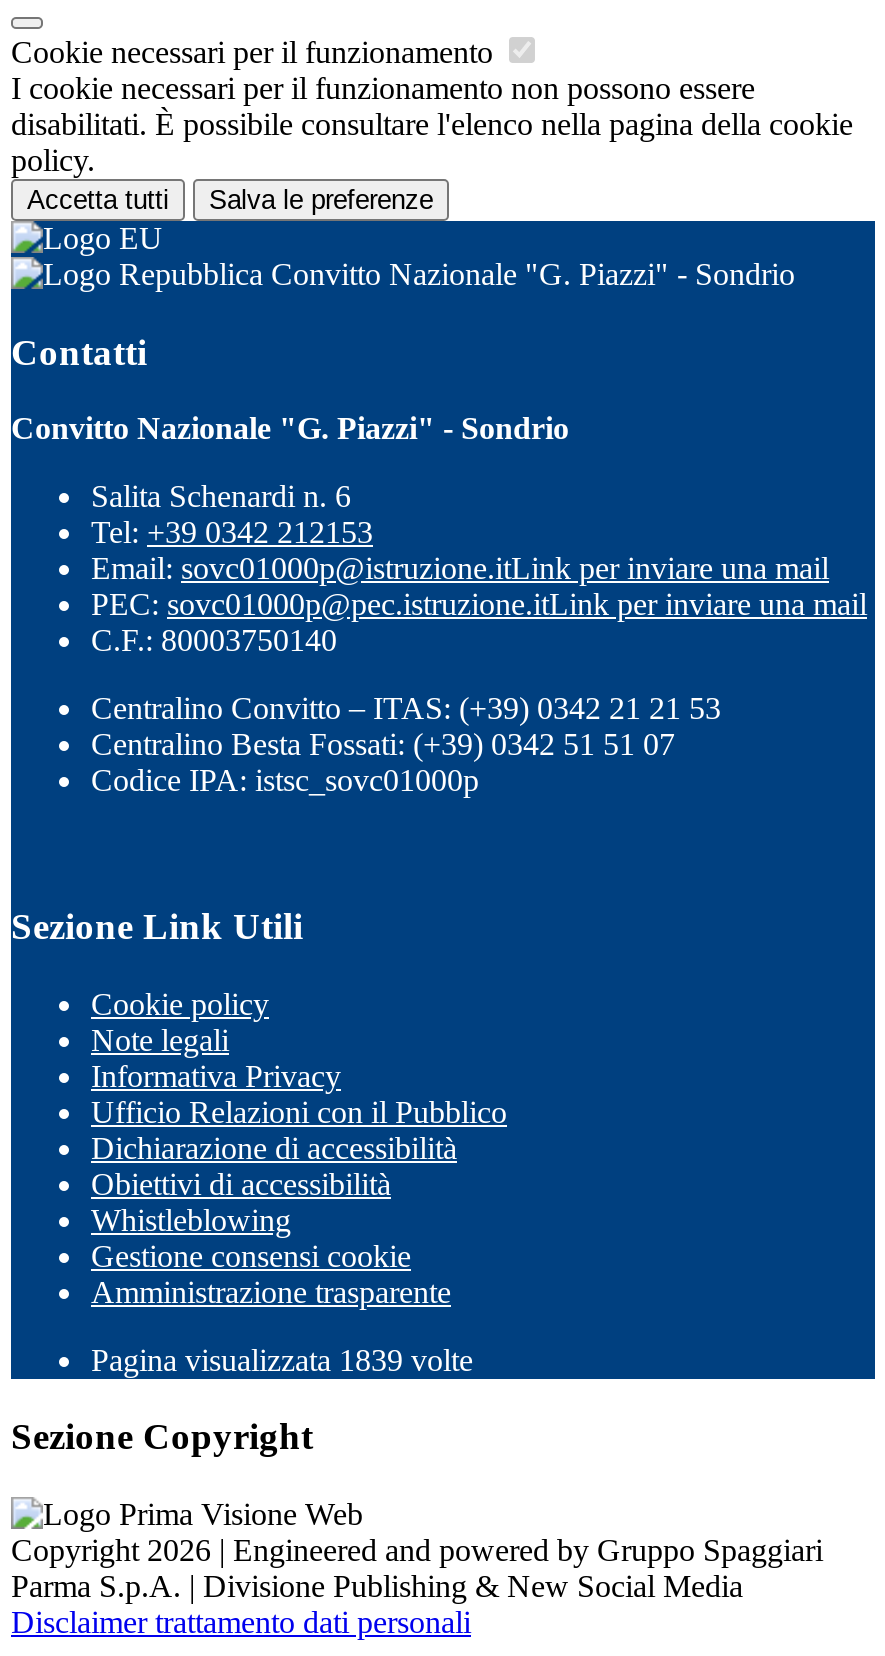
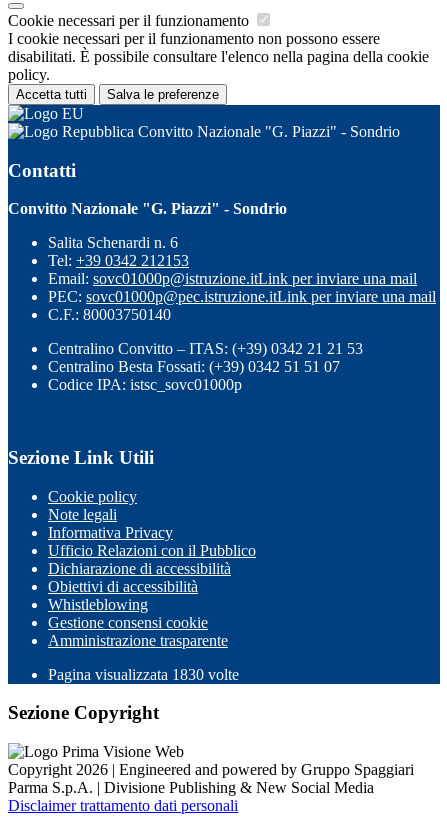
[91,1342,473,1376] Pagina visualizzata 1839 volte -> [48,666,239,683] Pagina visualizzata 1830 volte

